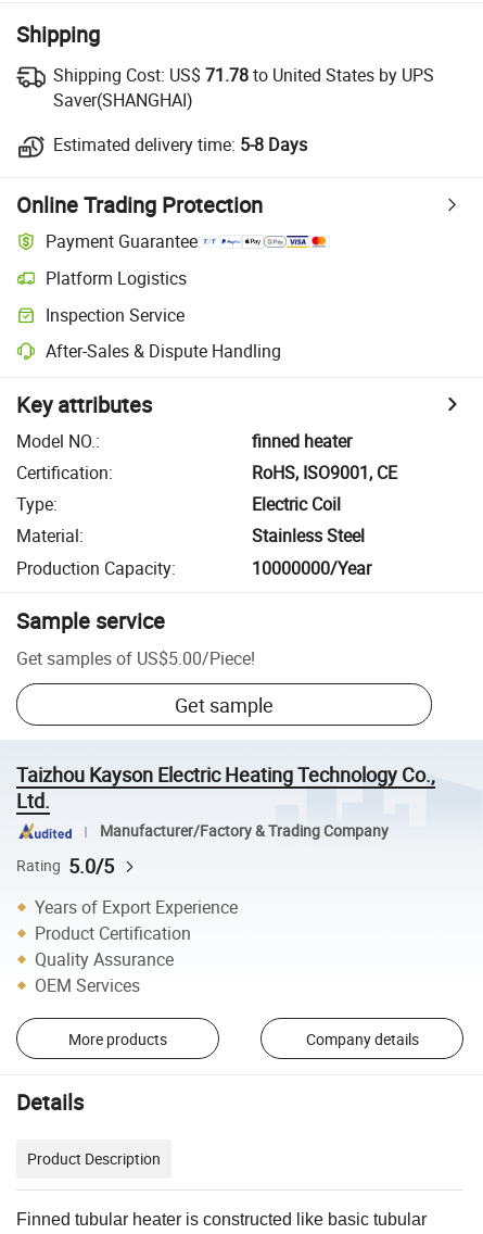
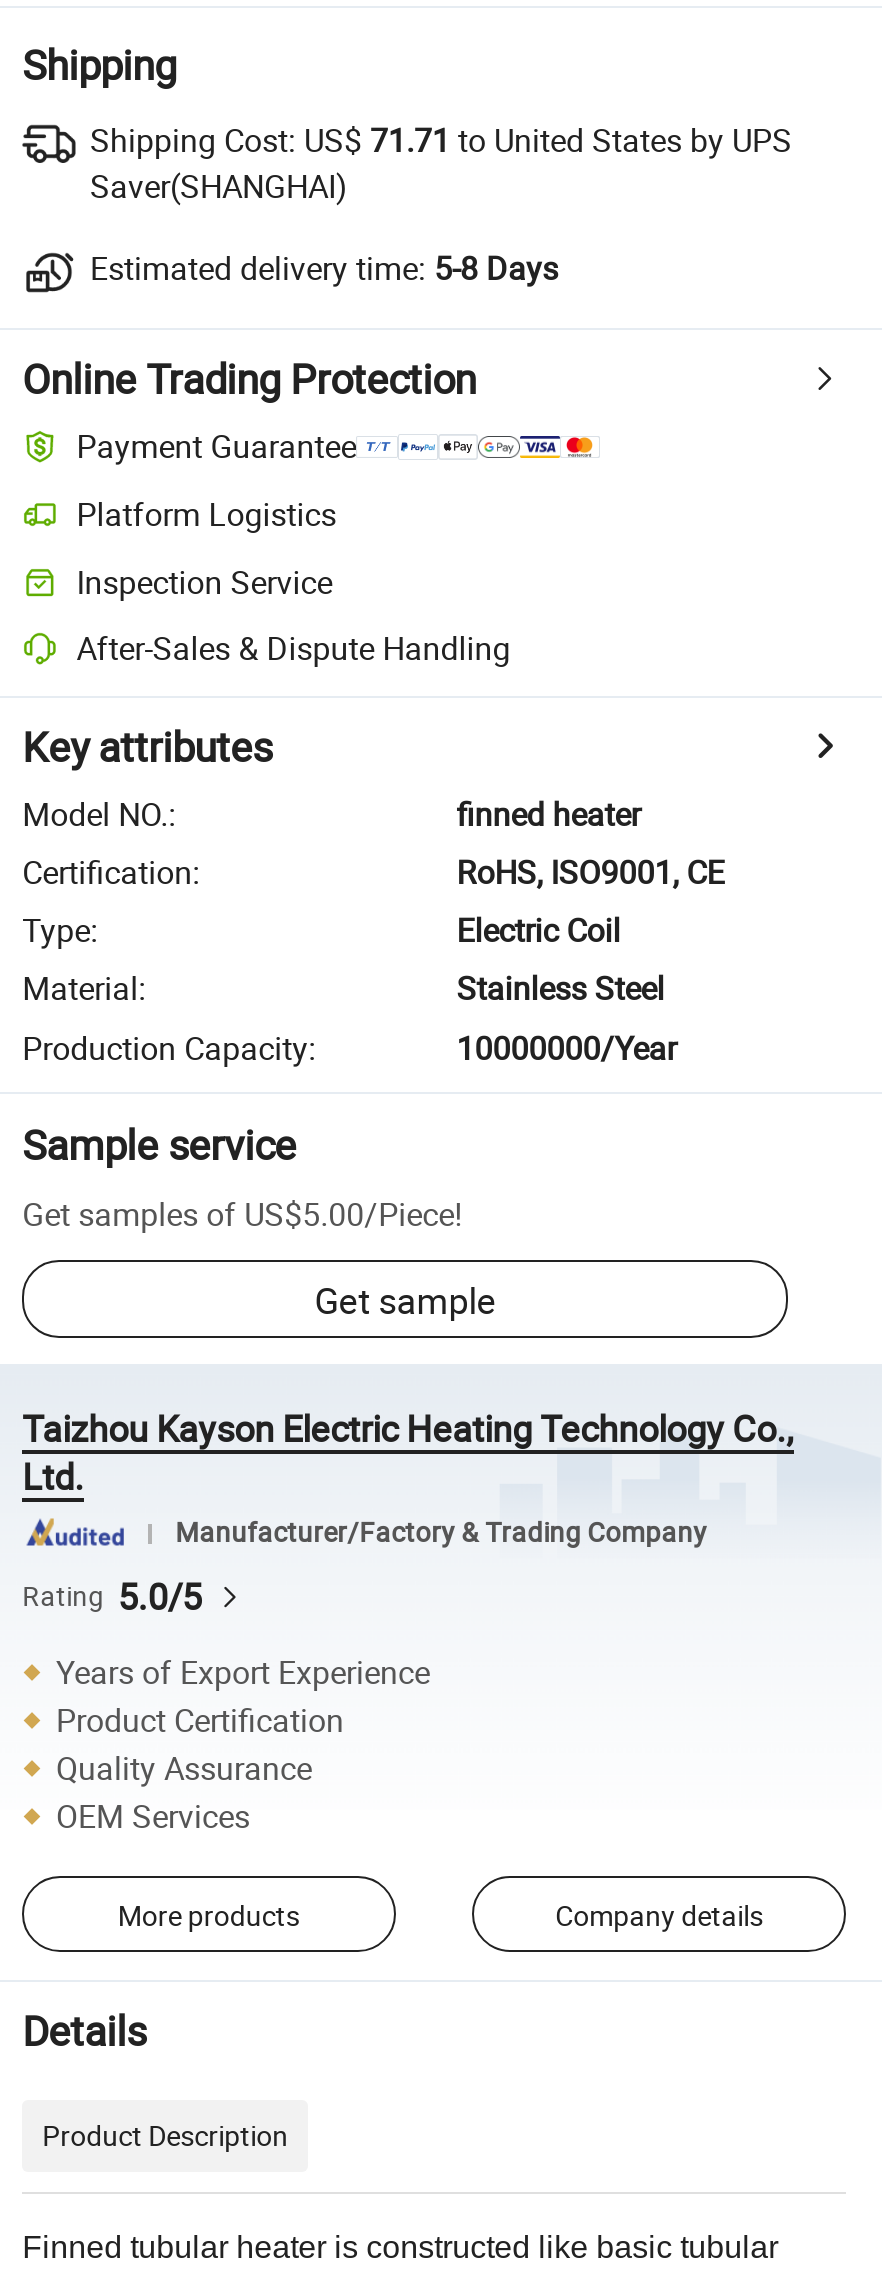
[53,63,434,87] Shipping Cost: US$71.78 to United States by UPS -> [90,118,792,162] Shipping Cost: US$71.71 to United States by UPS

